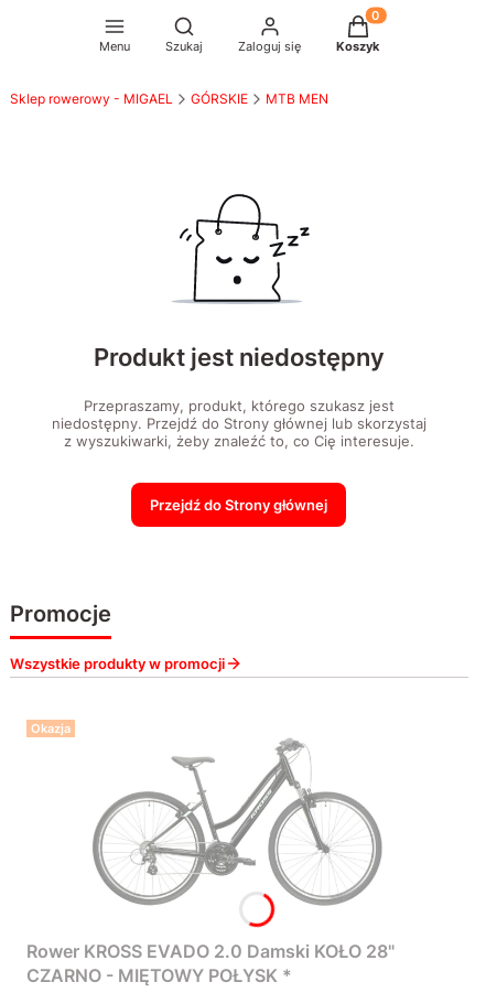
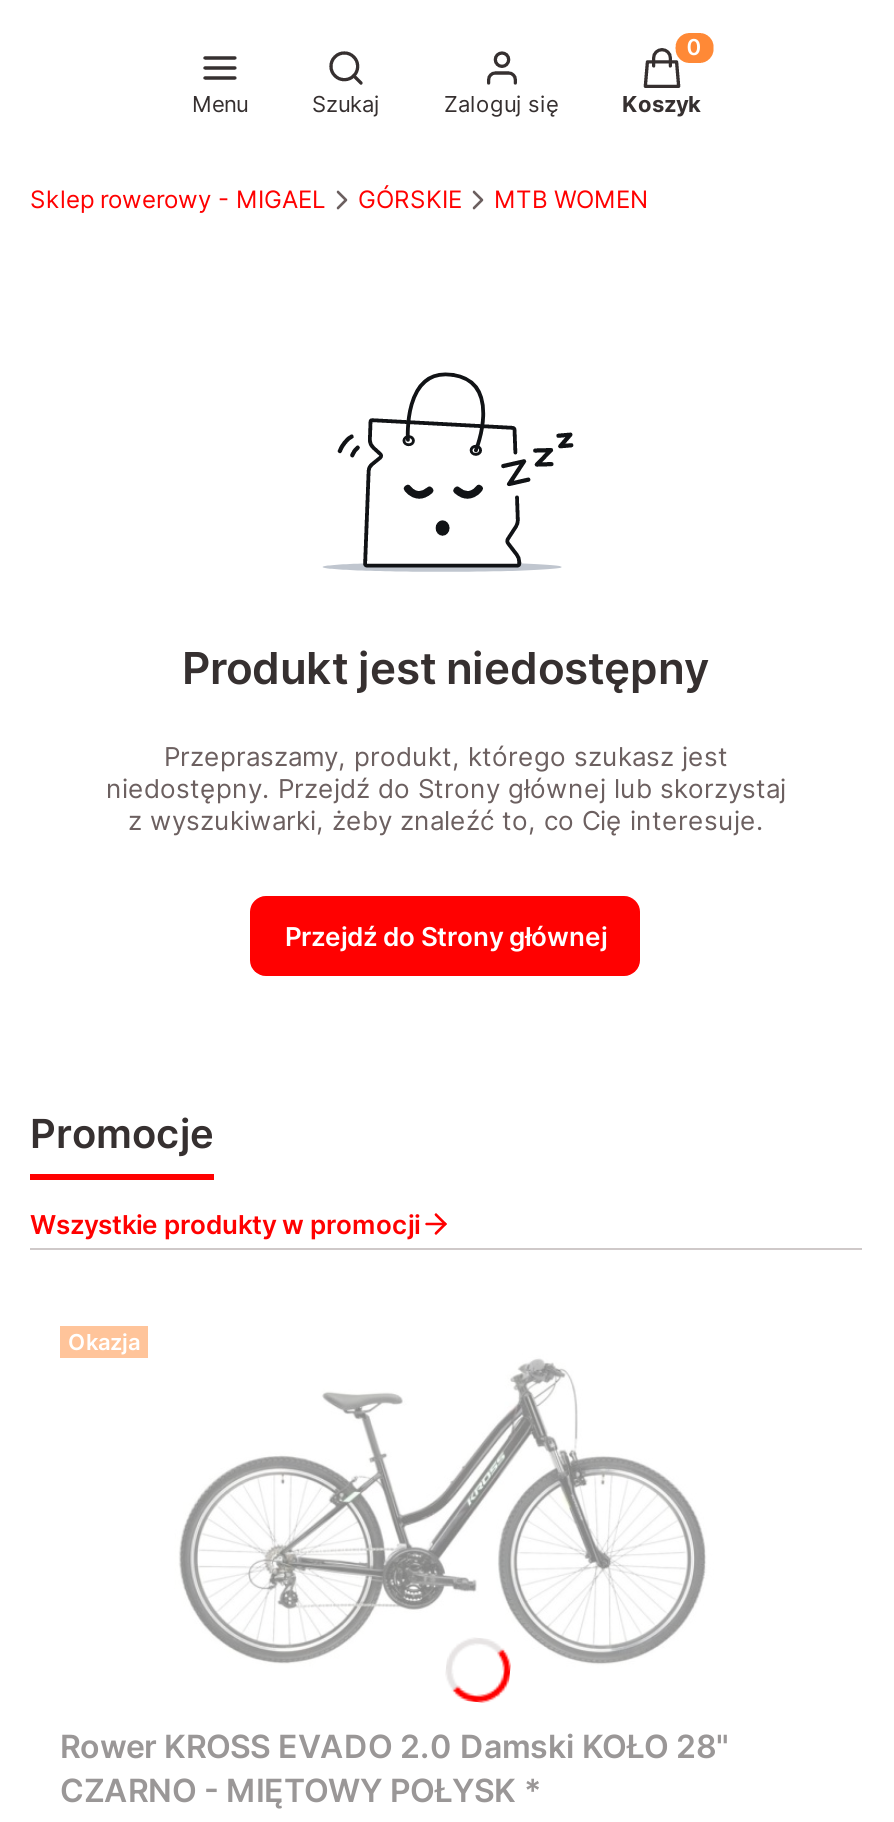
[266,90,328,107] MTB MEN -> [494,184,648,214] MTB WOMEN

